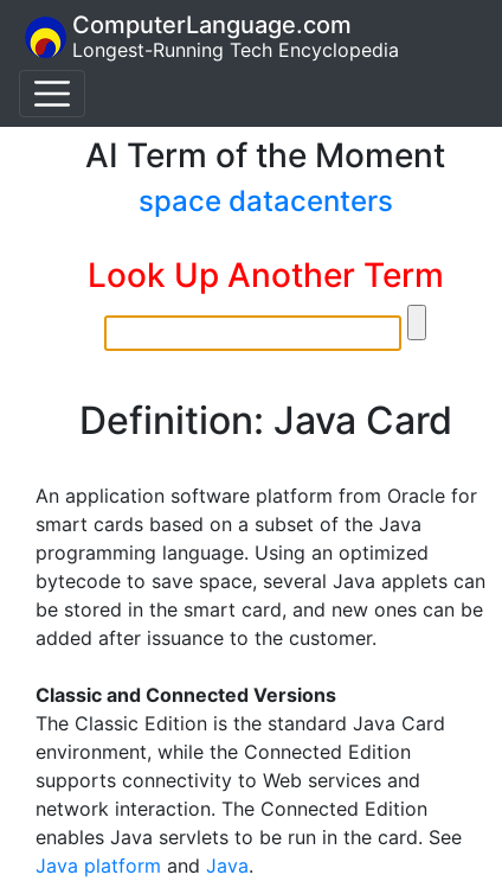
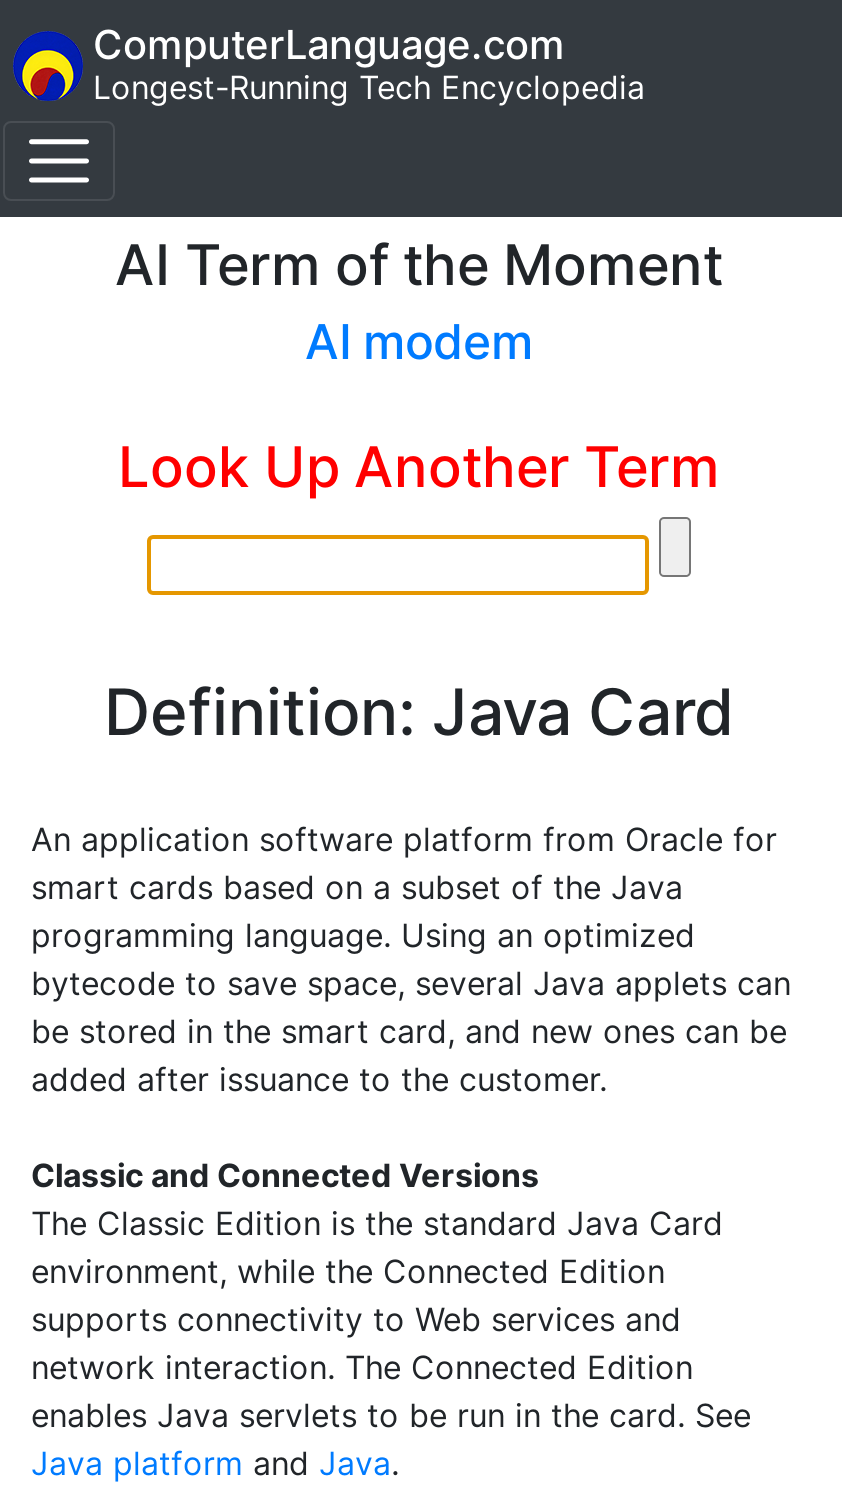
[138,184,392,218] space datacenters -> [305,313,533,371] AI modem

